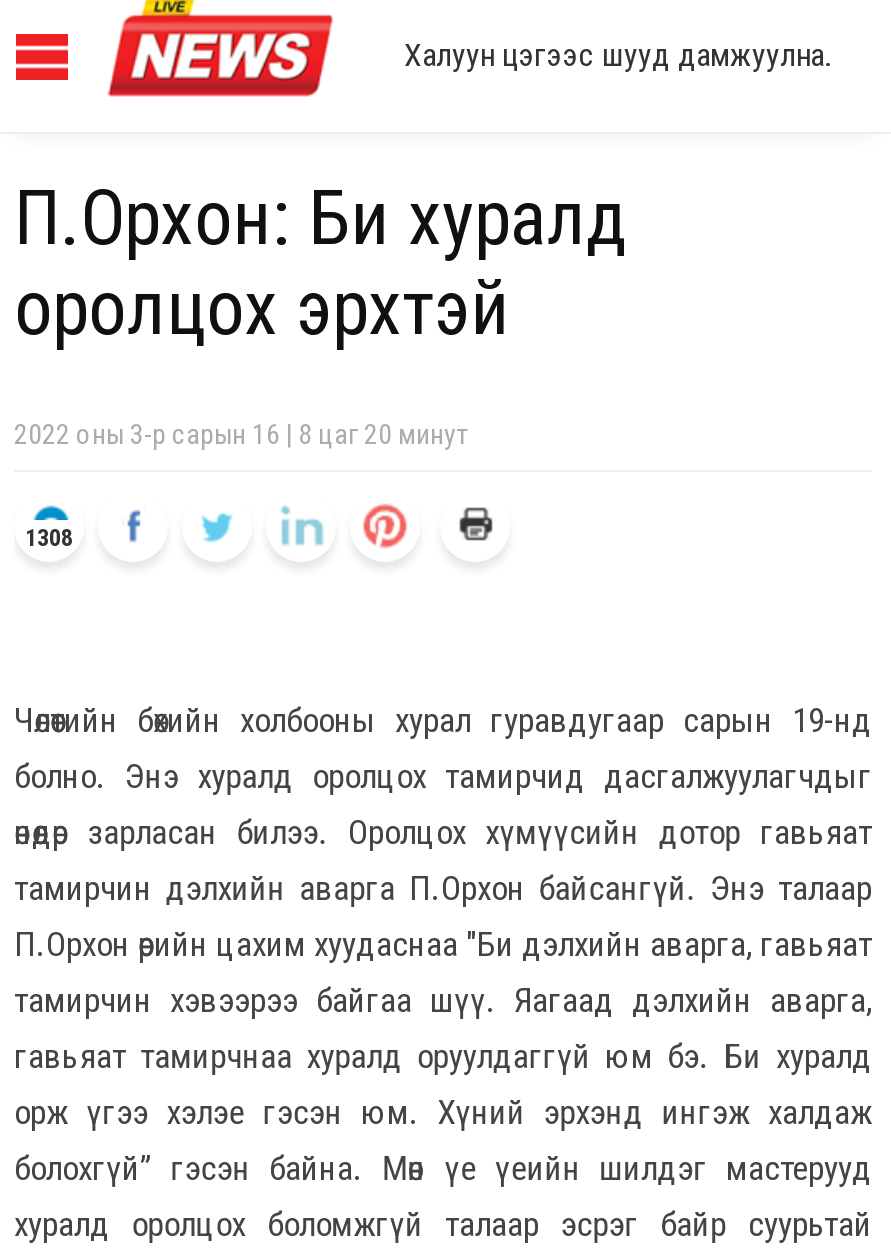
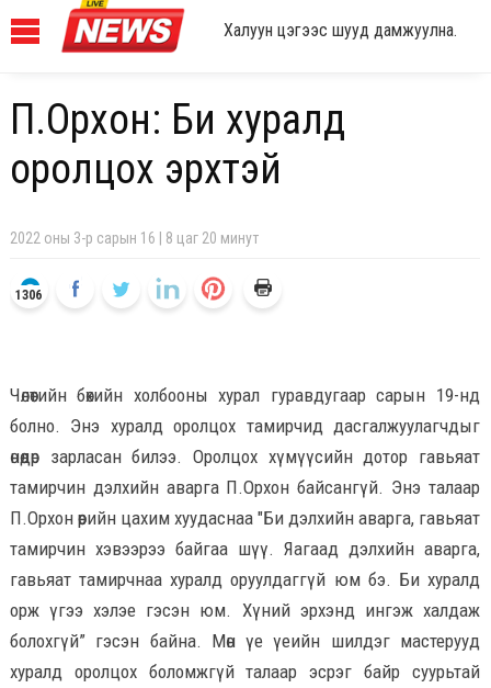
[25,524,73,552] 1308 -> [16,287,42,303] 1306

